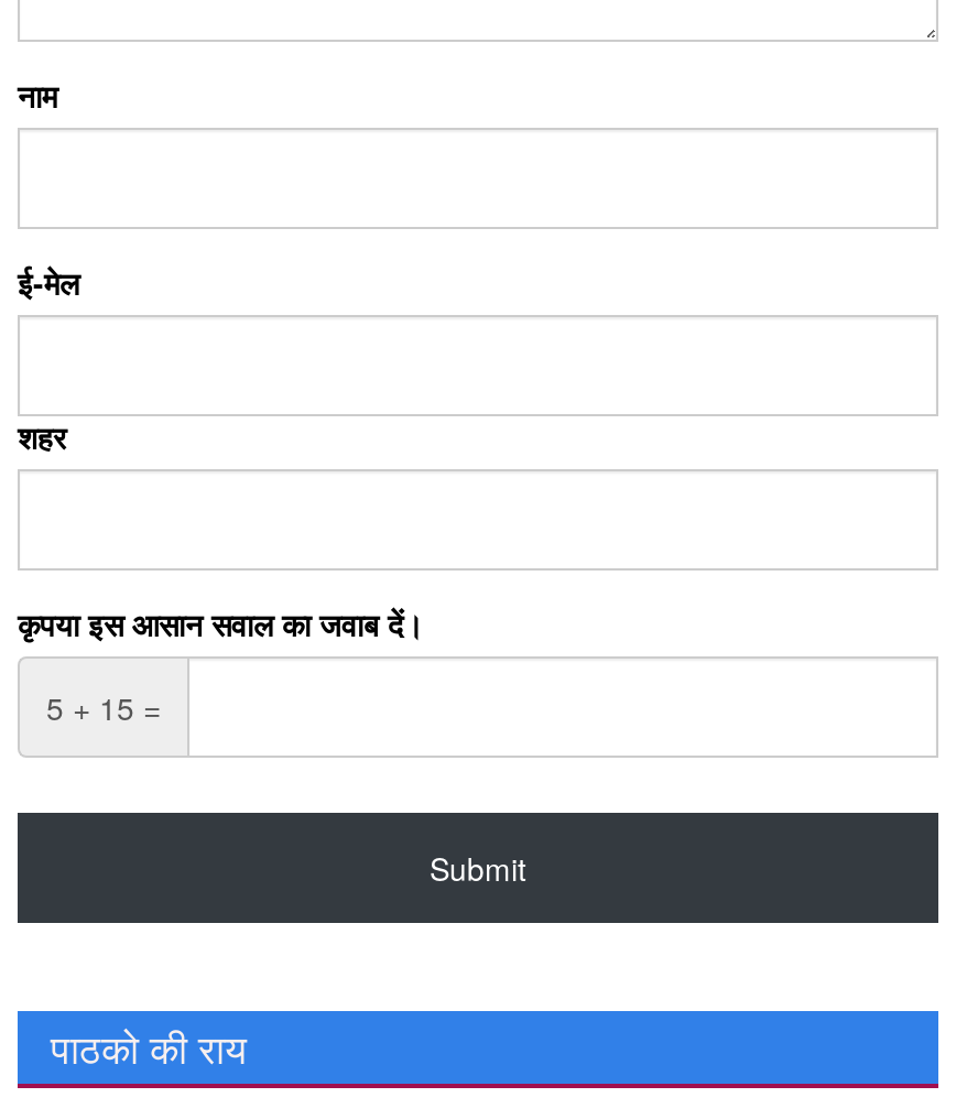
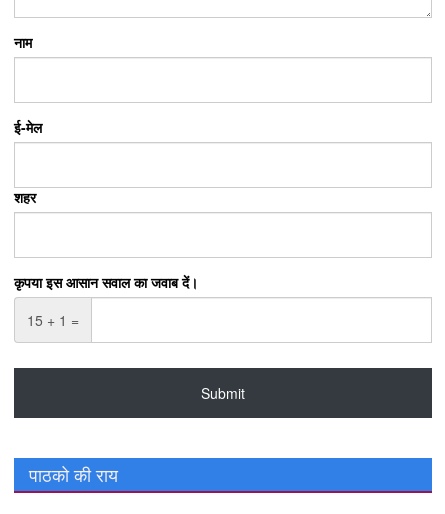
[46,685,161,729] 5 + 15 = -> [27,310,79,330] 15 + 1 =

